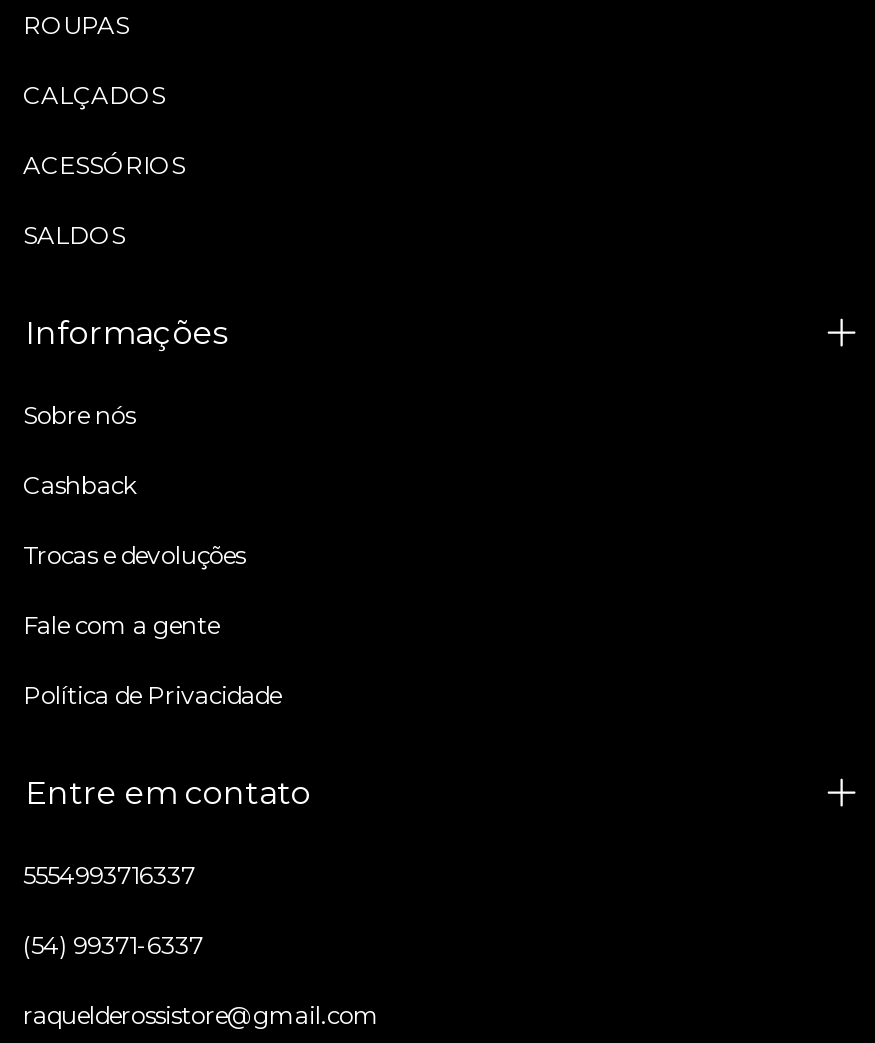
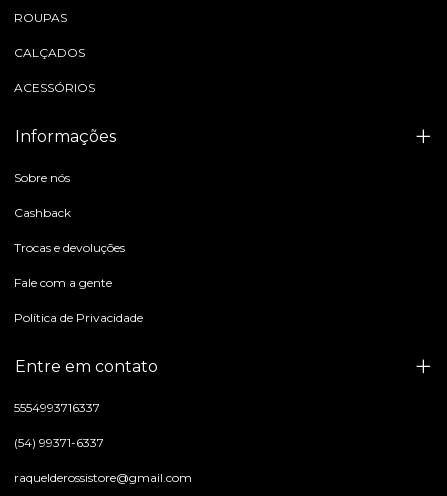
[23,221,125,251] SALDOS -> none

